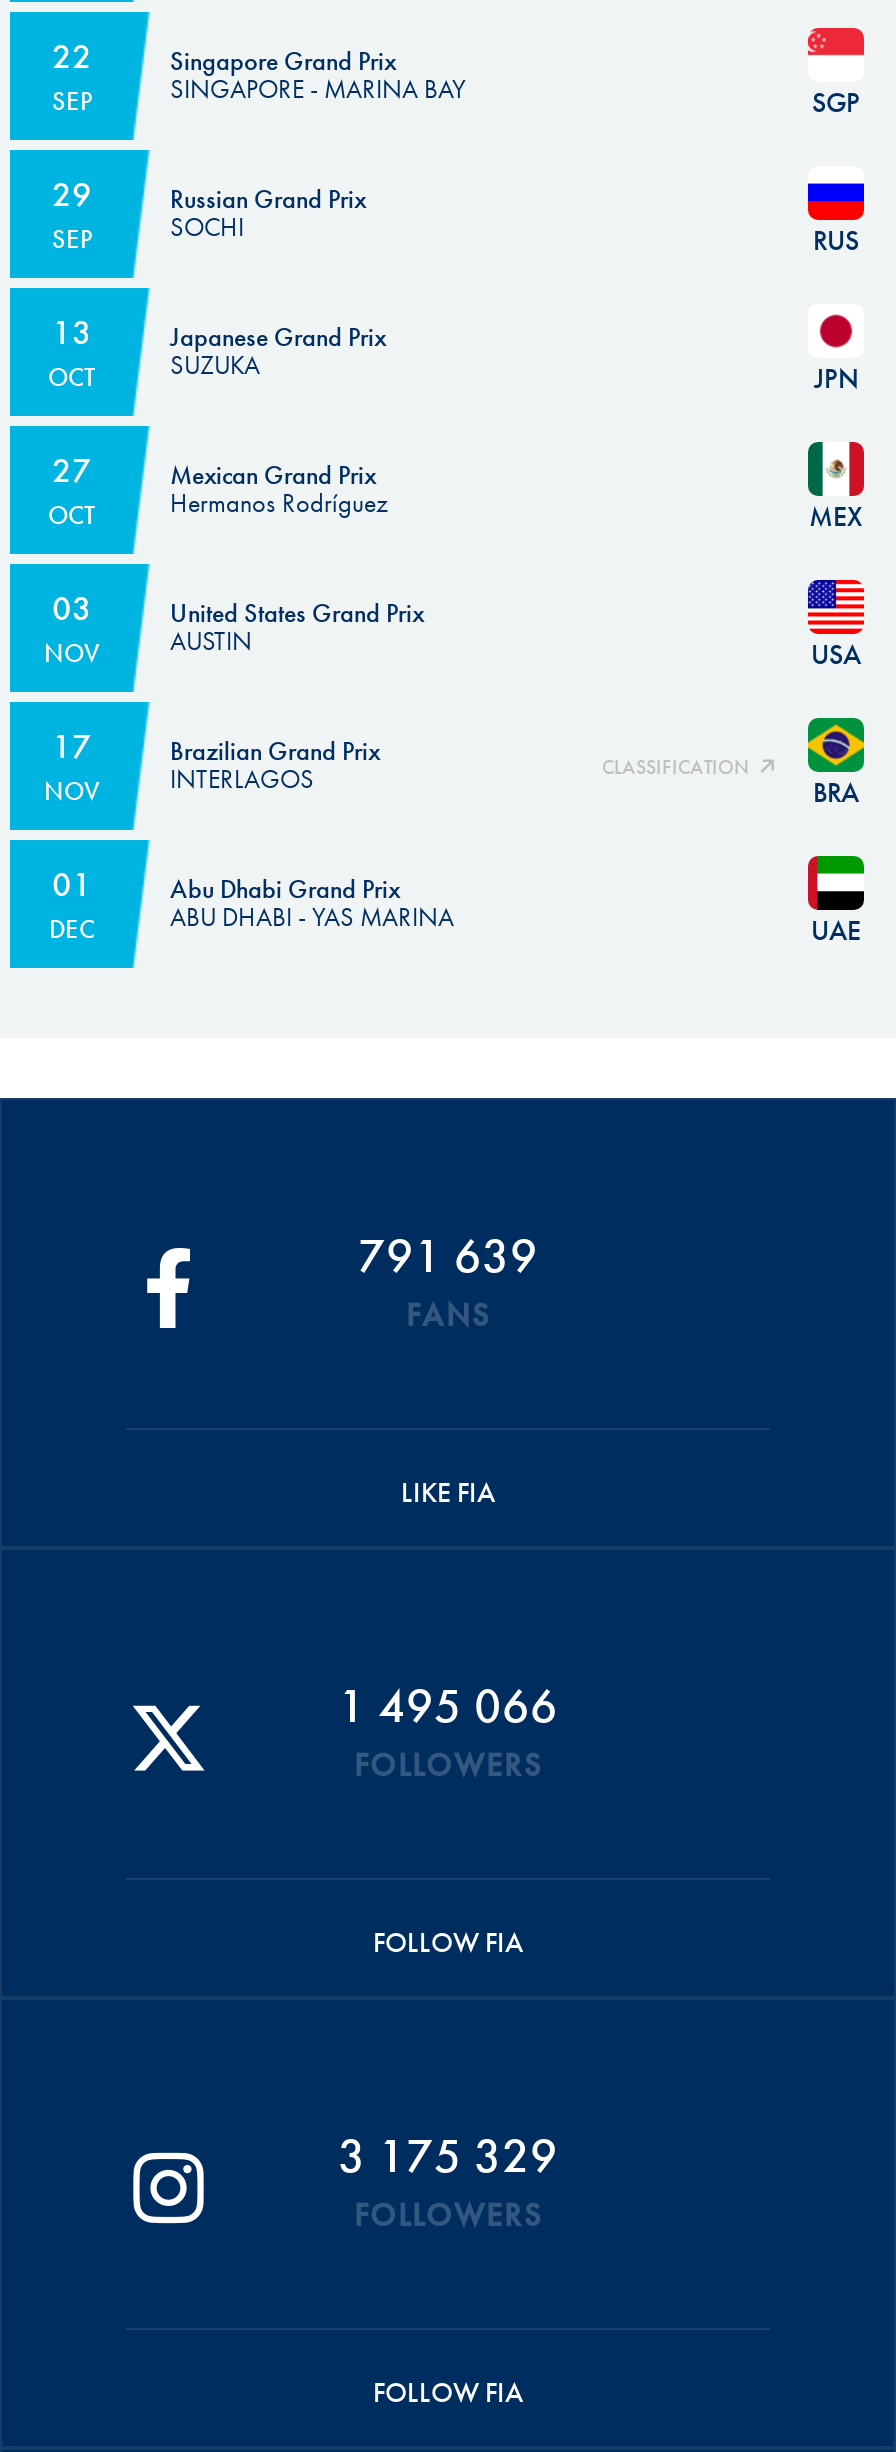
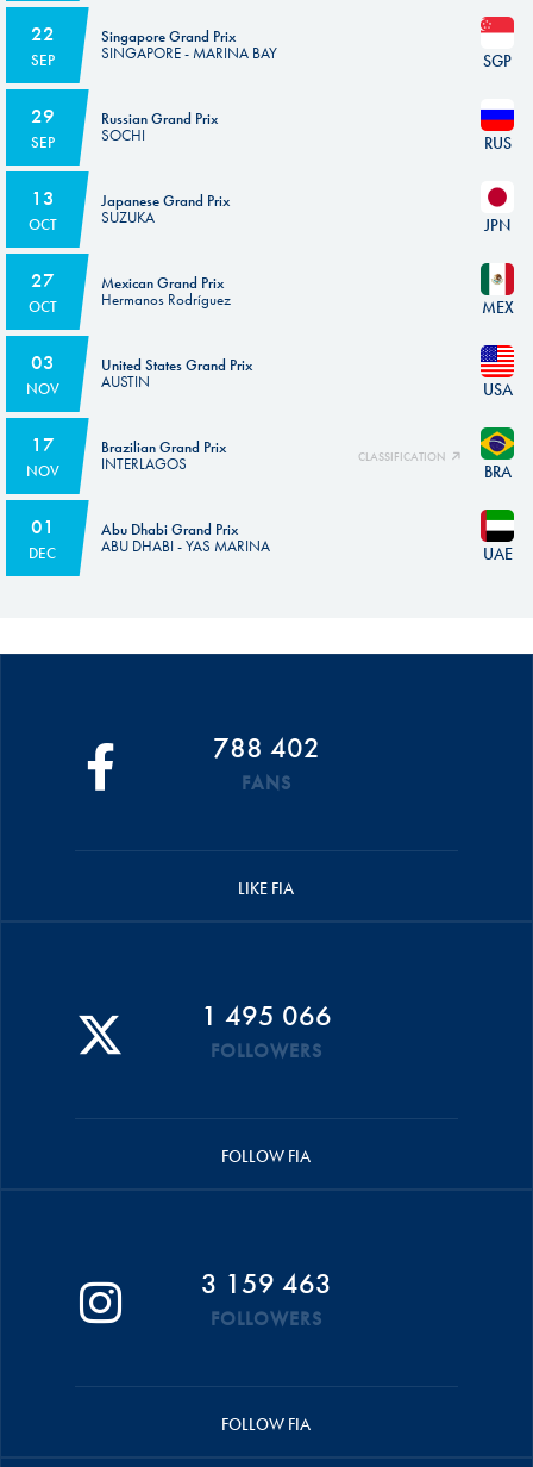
[358,1224,538,1286] 791 639 -> [213,728,320,765] 788 402
[338,2124,558,2186] 3 175 329 -> [201,1264,332,1301] 3 159 463

